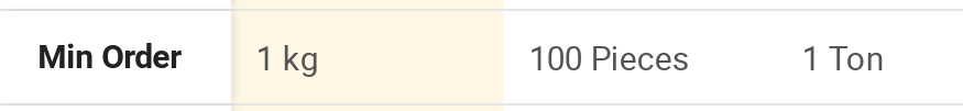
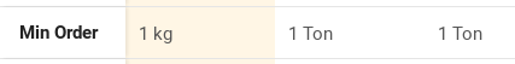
[529,36,690,80] 100 Pieces -> [289,21,333,45] 1 Ton

